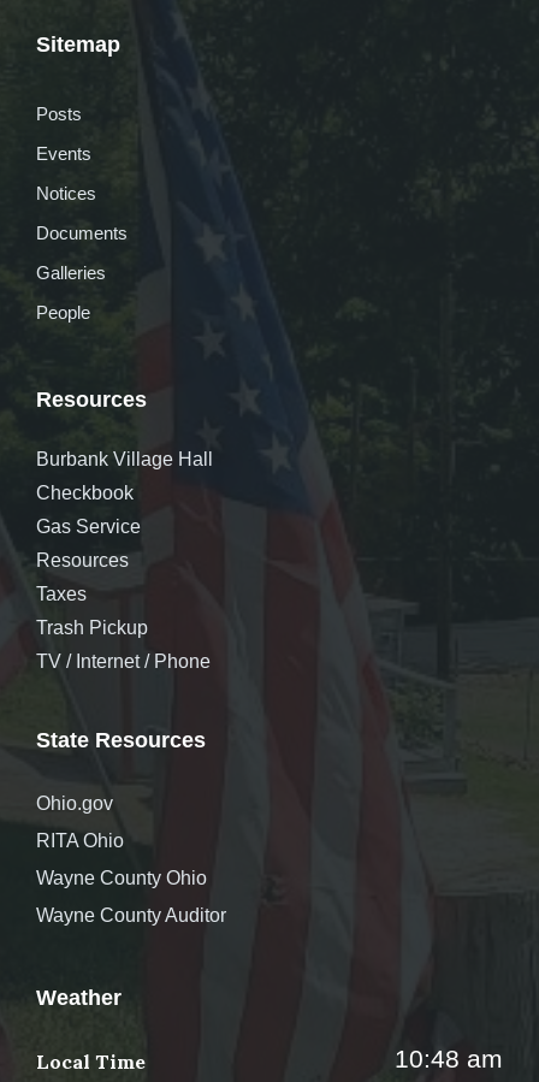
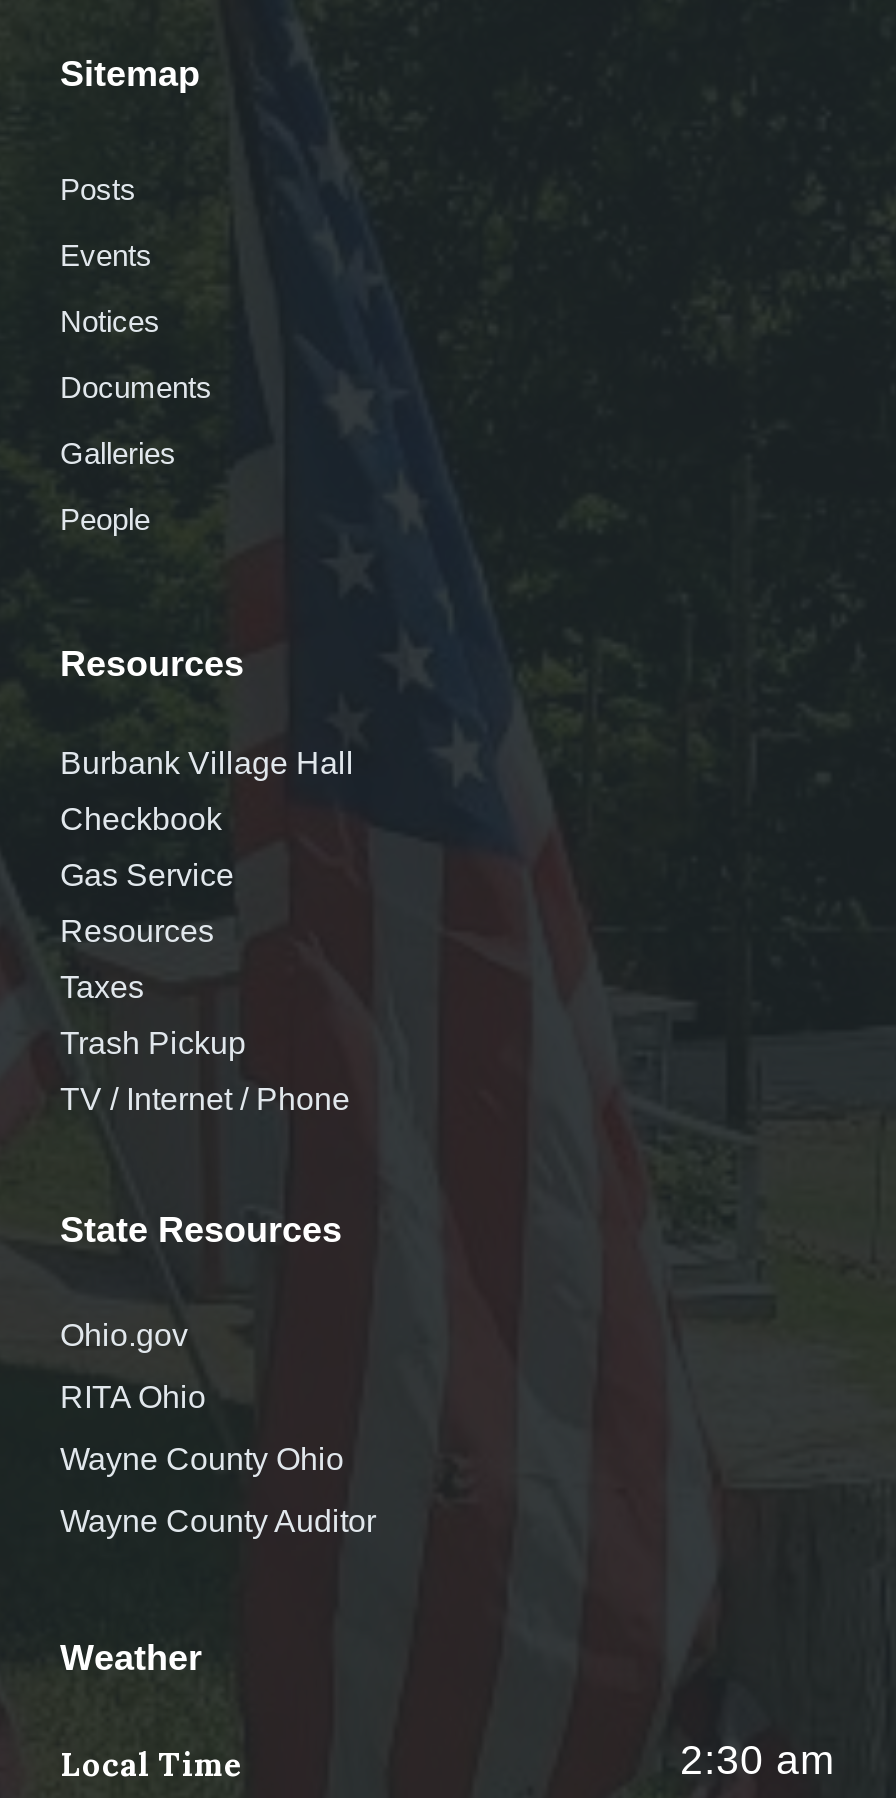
[395,1045,503,1072] 10:48 am -> [680,1736,836,1782] 2:30 am

